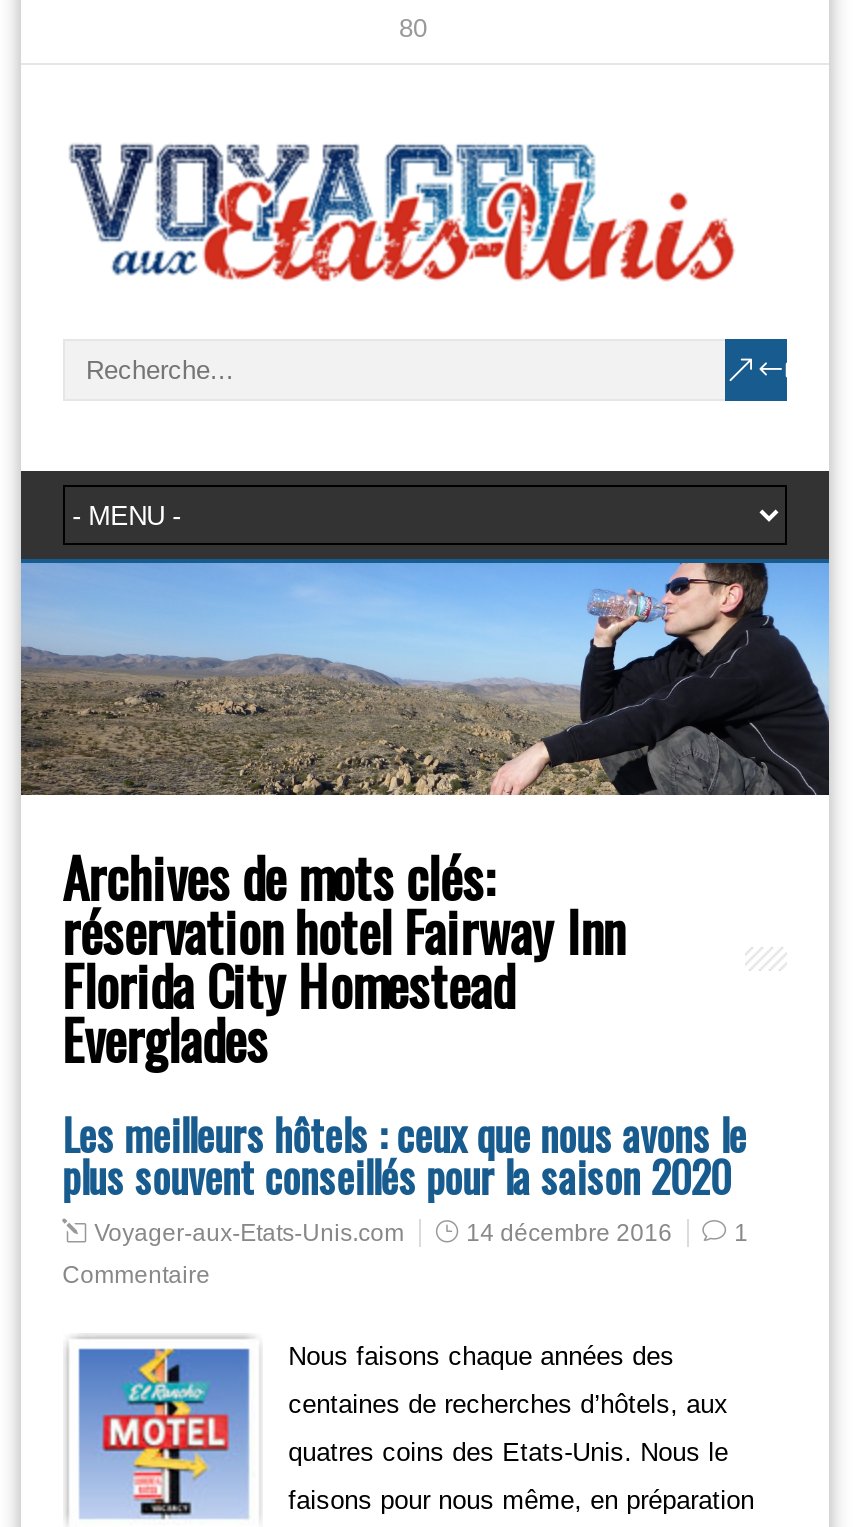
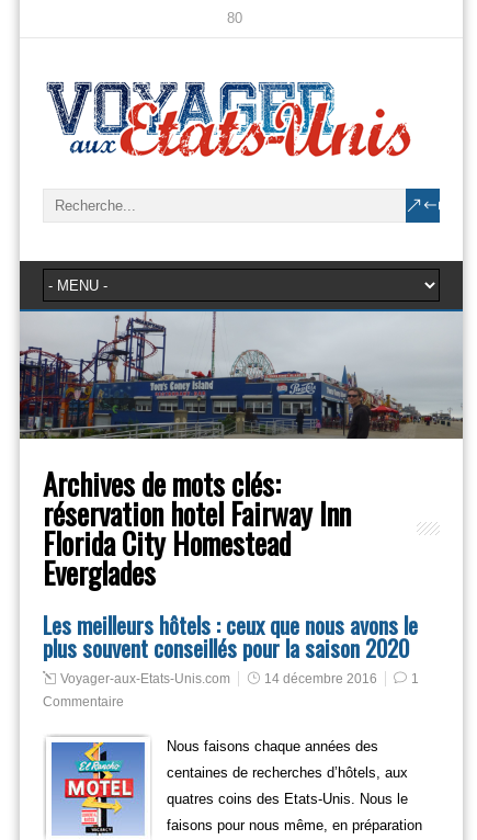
[21,561,831,797] [image] -> [19,310,463,440] [image]

